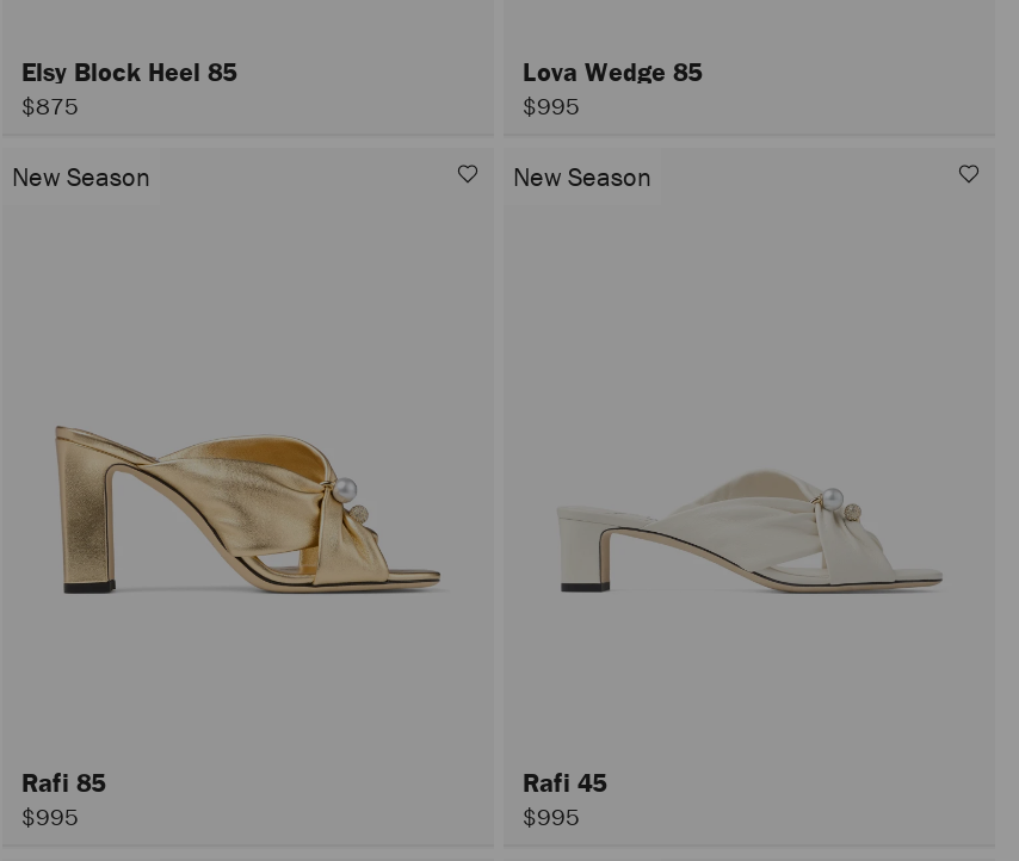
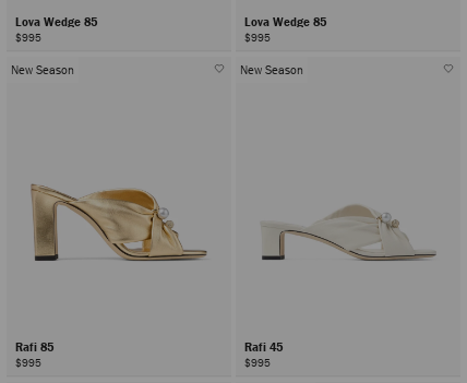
[21,52,243,122] Elsy Block Heel 85 | $875 -> [15,13,100,45] Lova Wedge 85 | $995

